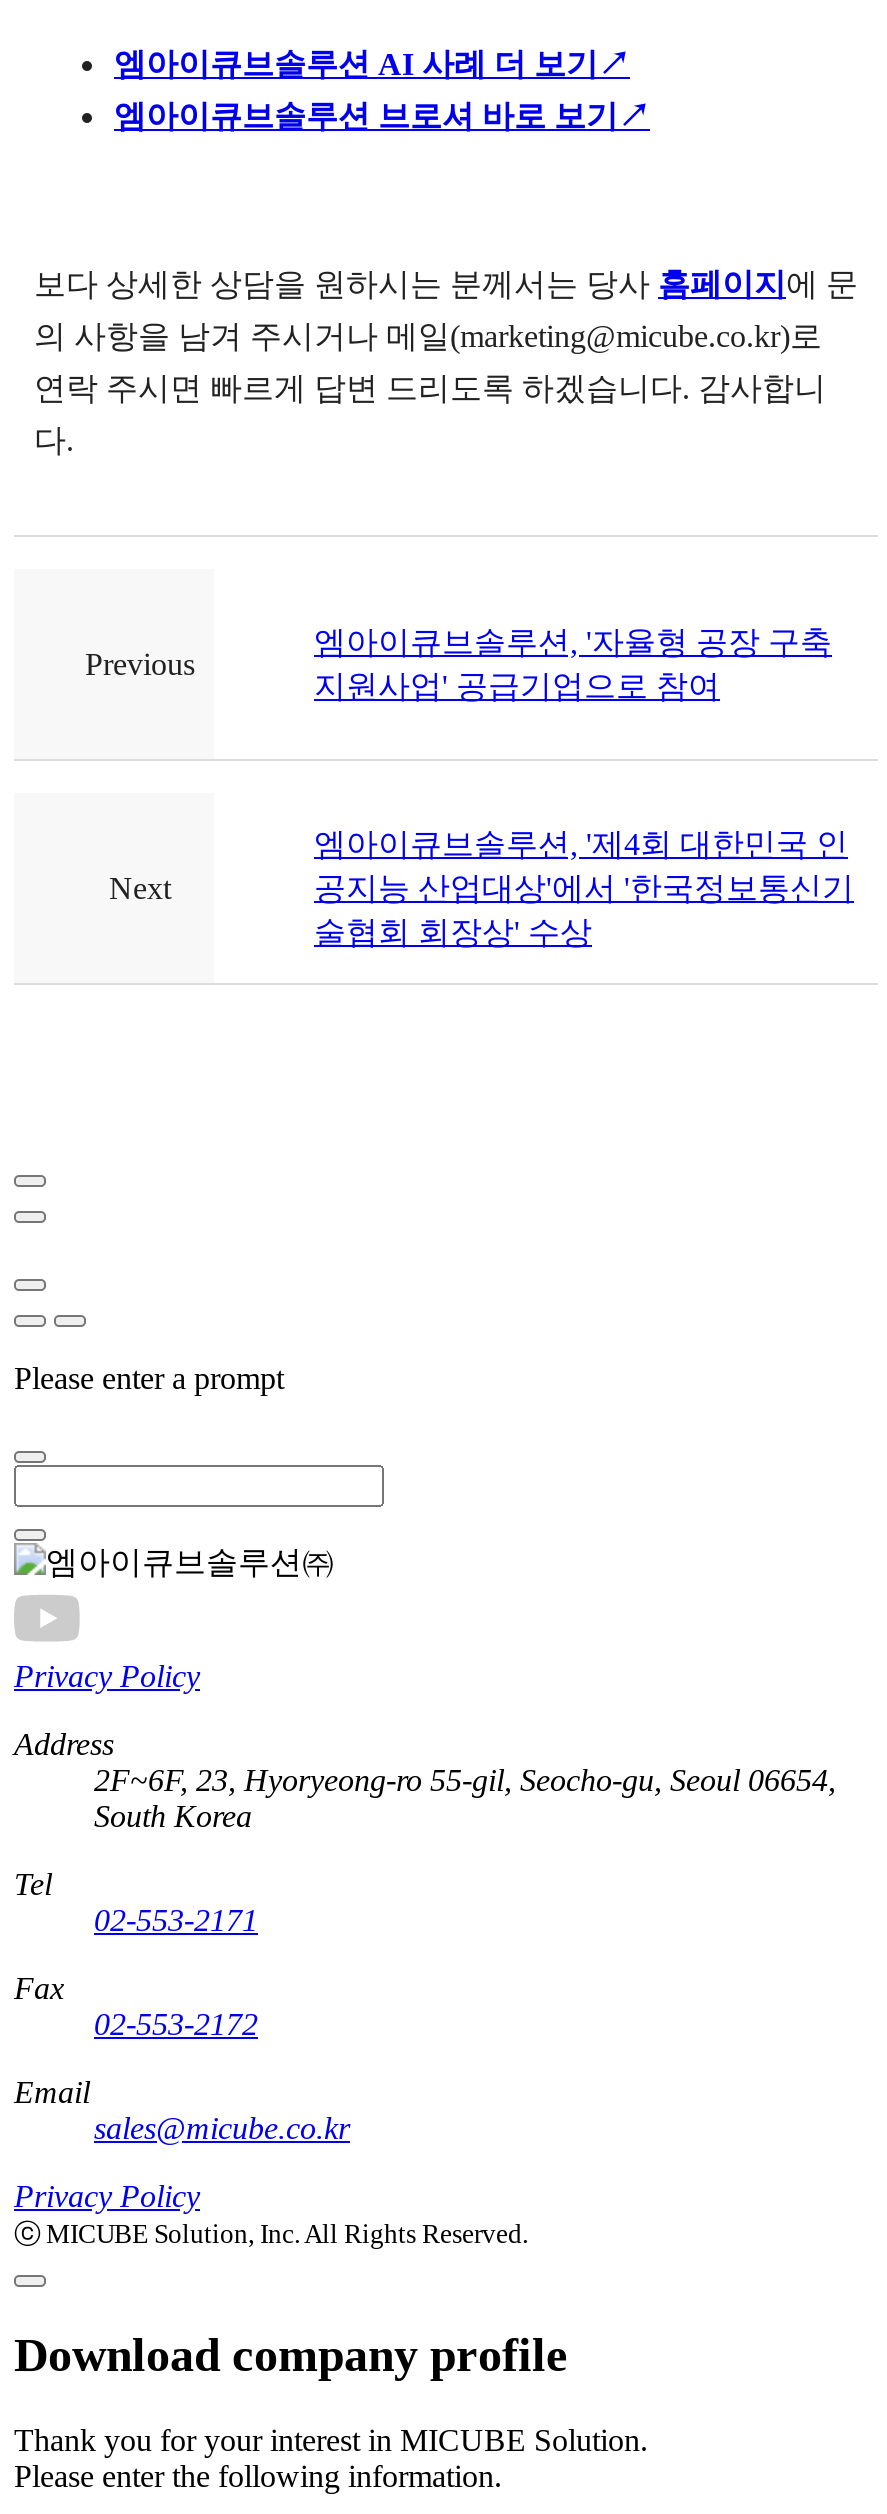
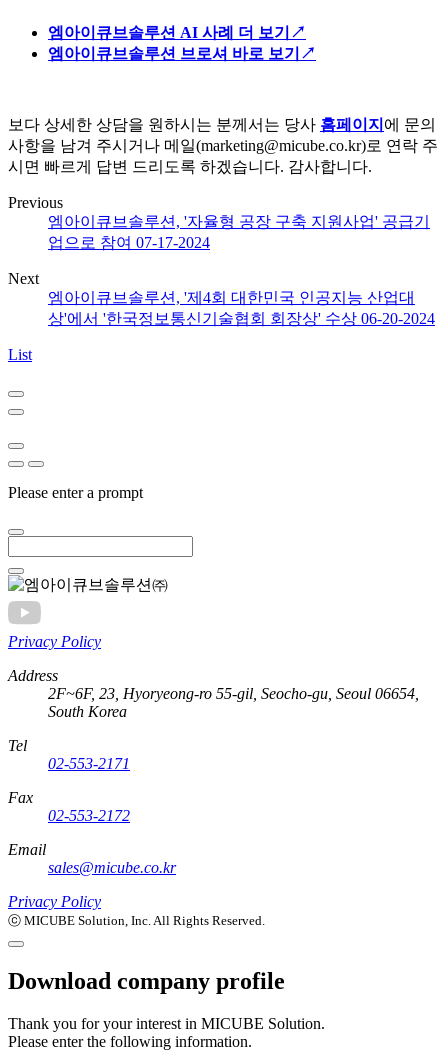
[314,625,832,703] 엠아이큐브솔루션, '자율형 공장 구축 | 지원사업' 공급기업으로 참여 -> [48,213,430,251] 엠아이큐브솔루션, '자율형 공장 구축 지원사업' 공급기 | 업으로 참여 07-17-2024
[314,827,854,949] 엠아이큐브솔루션, '제4회 대한민국 인 | 공지능 산업대상'에서 '한국정보통신기 | 술협회 회장상' 수상 -> [8,289,435,363] 엠아이큐브솔루션, '제4회 대한민국 인공지능 산업대 | 상'에서 '한국정보통신기술협회 회장상' 수상 06-20-2024 | List

